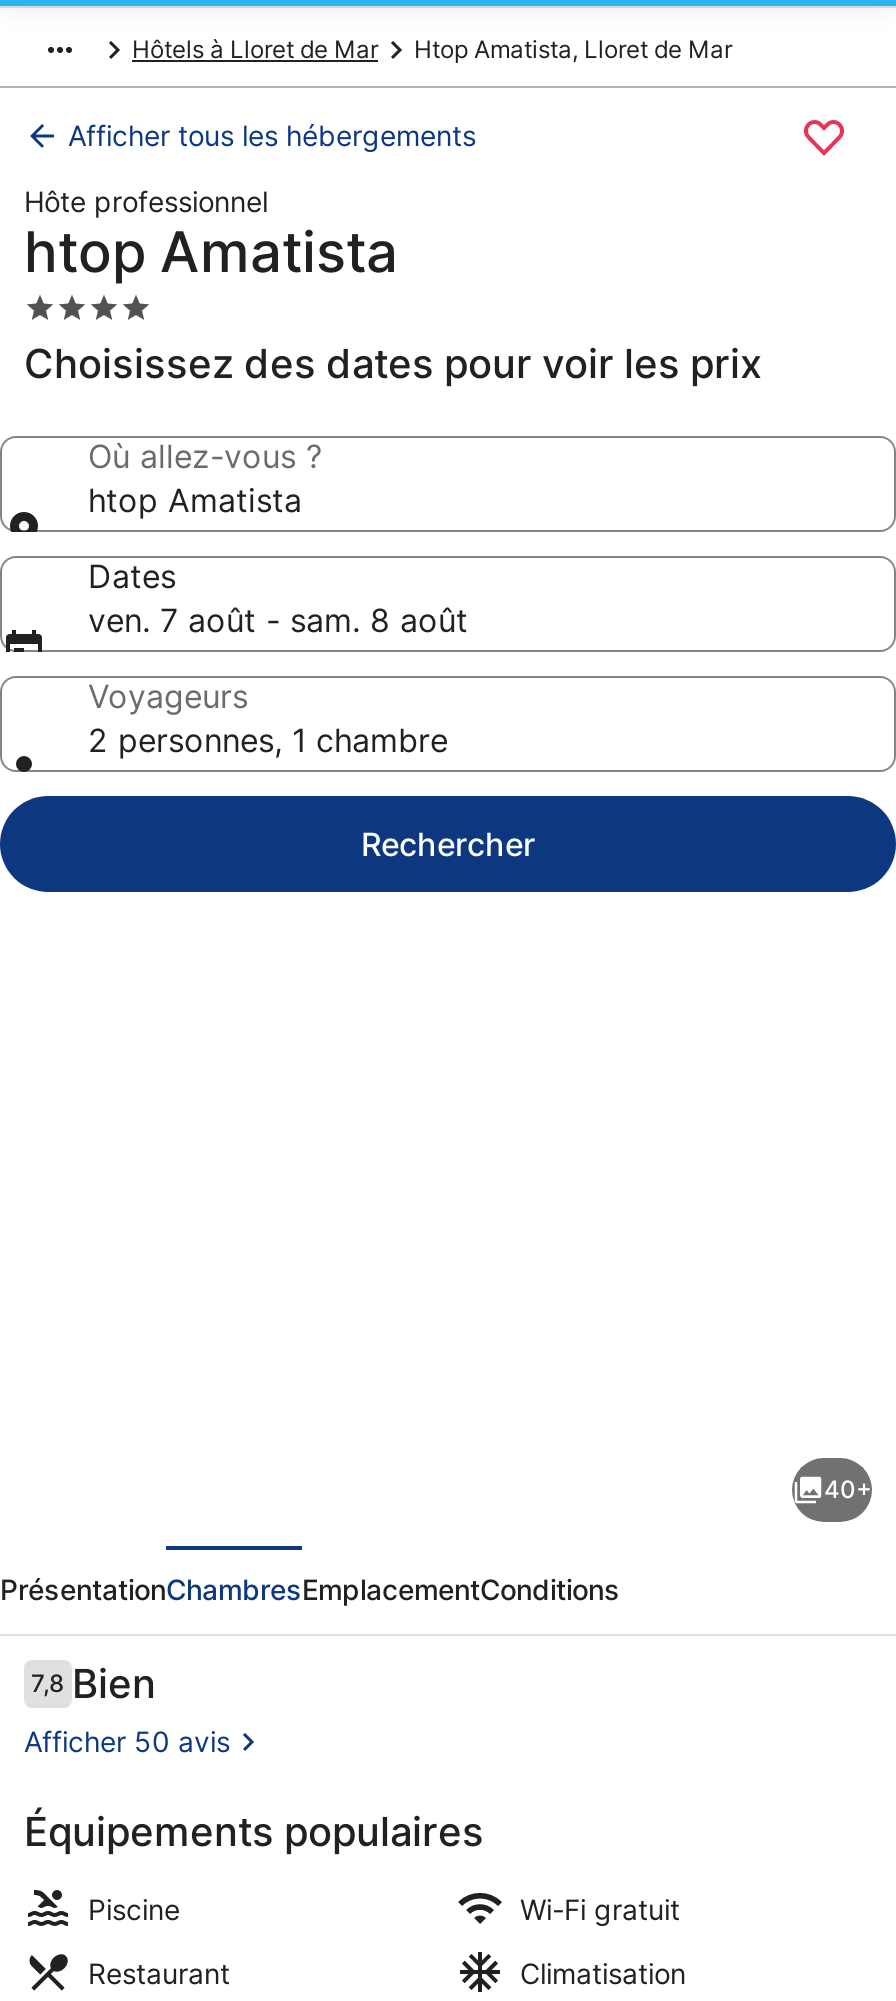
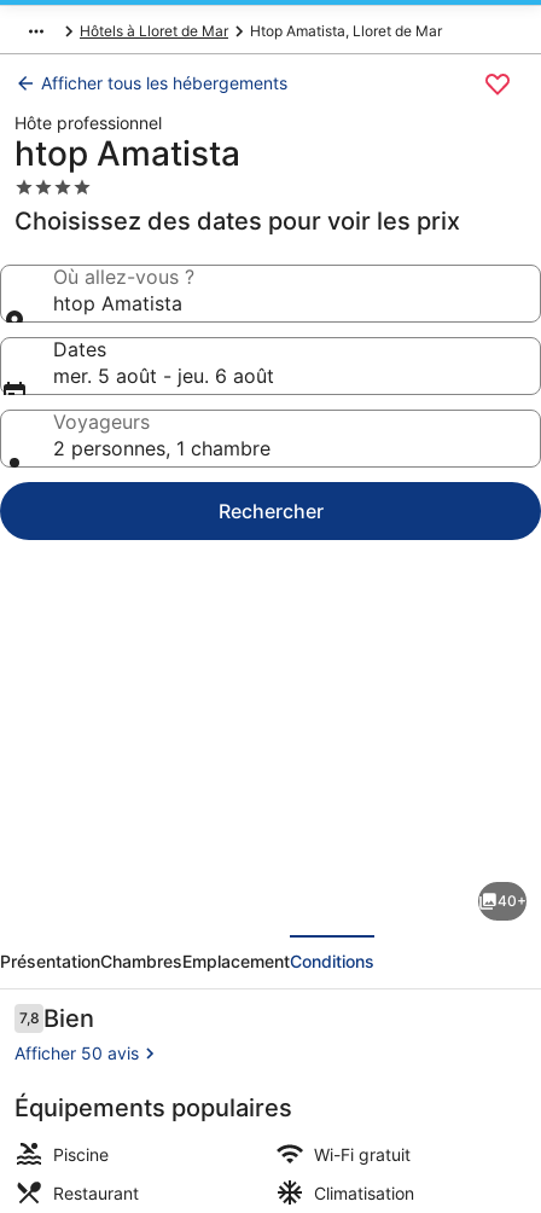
[88,600,468,640] ven. 7 août - sam. 8 août -> [53,364,274,388] mer. 5 août - jeu. 6 août

